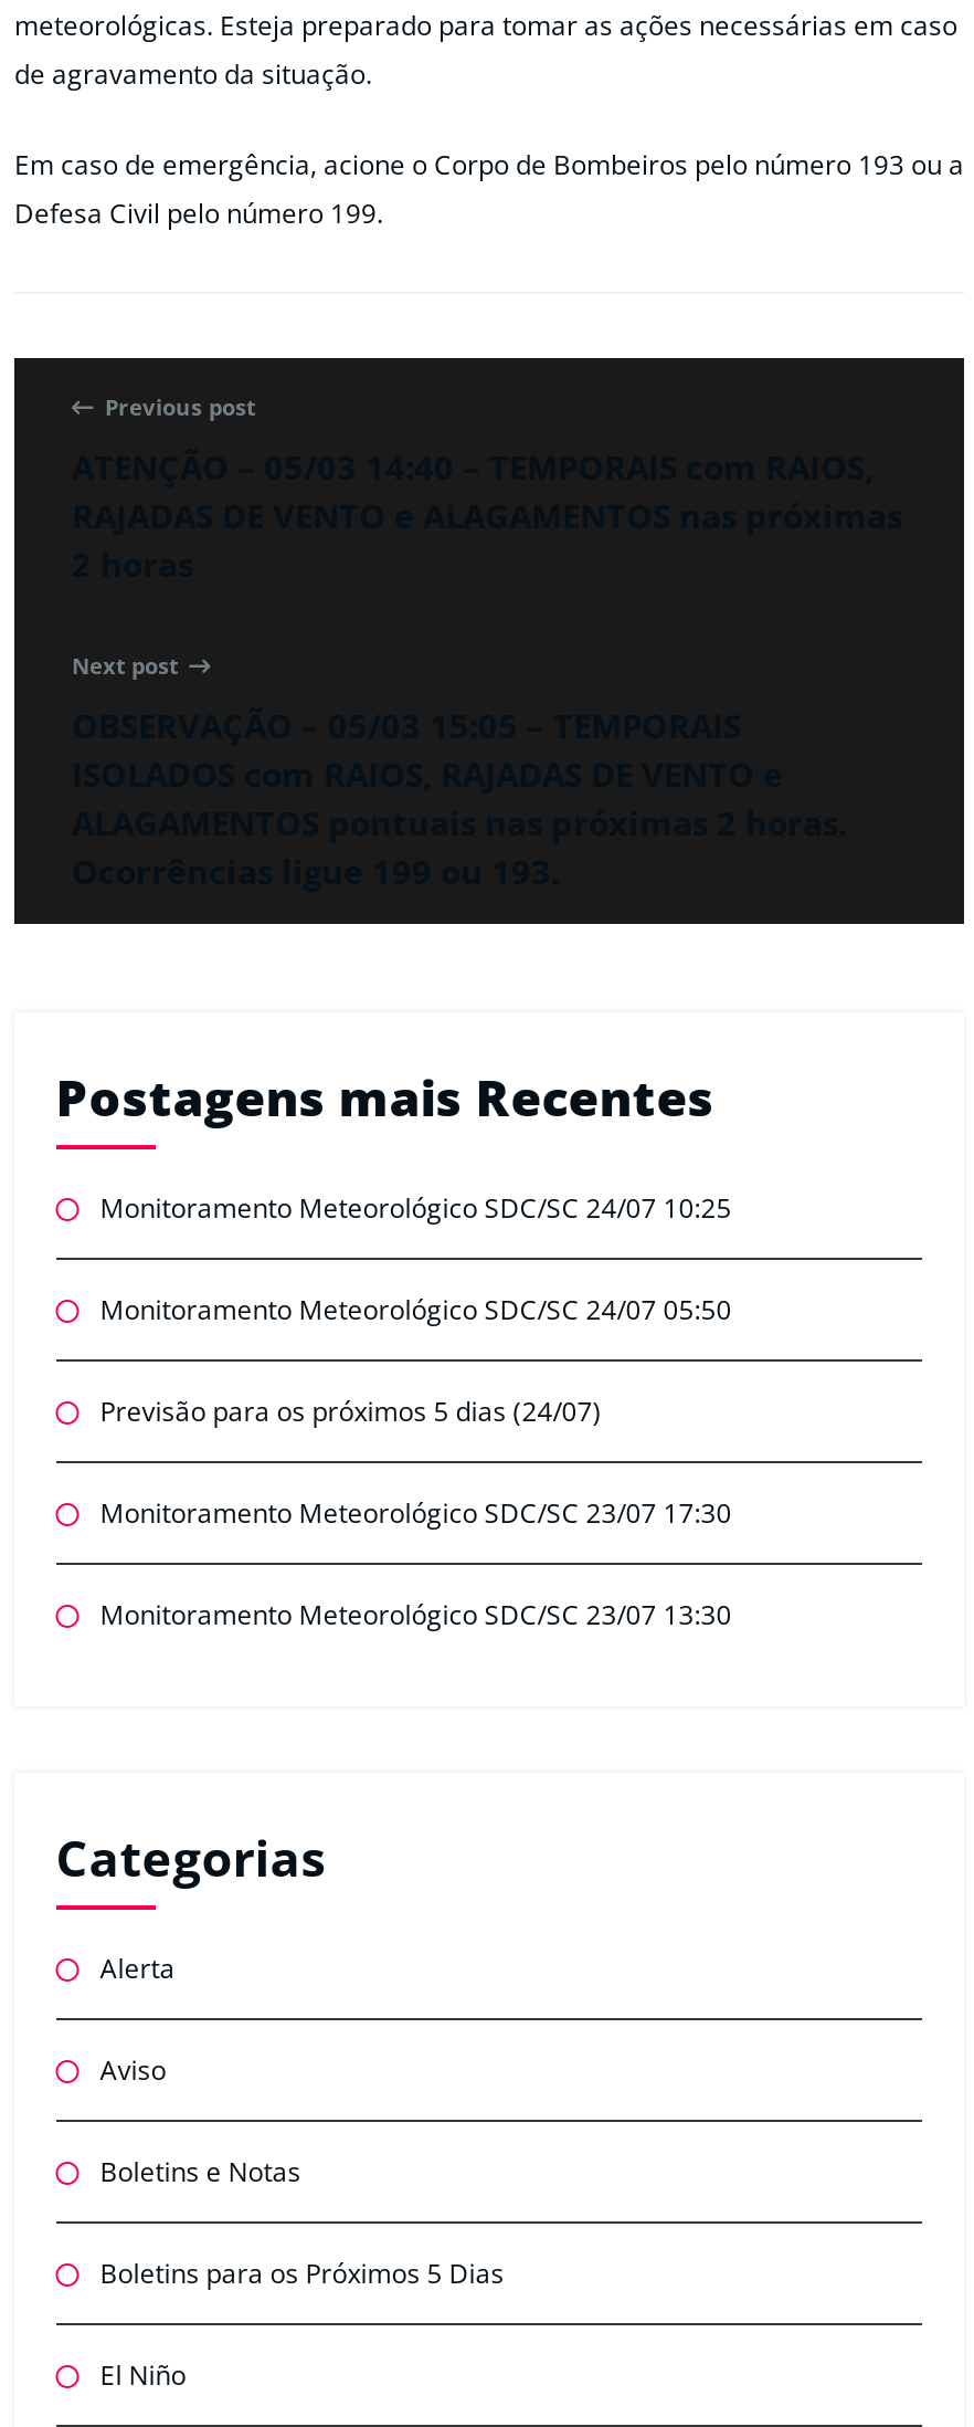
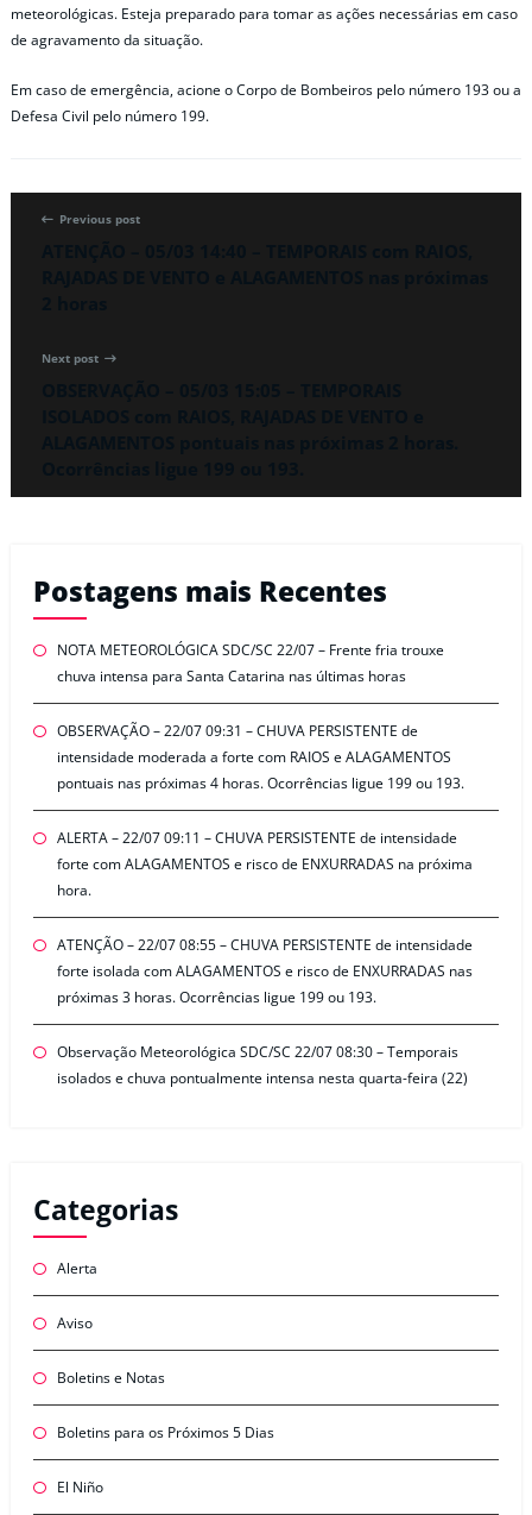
[100,1189,732,1227] Monitoramento Meteorológico SDC/SC 24/07 10:25 -> [57,640,444,686] NOTA METEOROLÓGICA SDC/SC 22/07 – Frente fria trouxe | chuva intensa para Santa Catarina nas últimas horas
[100,1291,732,1329] Monitoramento Meteorológico SDC/SC 24/07 05:50 -> [57,721,464,793] OBSERVAÇÃO – 22/07 09:31 – CHUVA PERSISTENTE de | intensidade moderada a forte com RAIOS e ALAGAMENTOS | pontuais nas próximas 4 horas. Ocorrências ligue 199 ou 193.
[100,1393,601,1430] Previsão para os próximos 5 dias (24/07) -> [57,828,472,900] ALERTA – 22/07 09:11 – CHUVA PERSISTENTE de intensidade | forte com ALAGAMENTOS e risco de ENXURRADAS na próxima | hora.
[100,1494,732,1532] Monitoramento Meteorológico SDC/SC 23/07 17:30 -> [57,935,472,1007] ATENÇÃO – 22/07 08:55 – CHUVA PERSISTENTE de intensidade | forte isolada com ALAGAMENTOS e risco de ENXURRADAS nas | próximas 3 horas. Ocorrências ligue 199 ou 193.
[100,1596,732,1634] Monitoramento Meteorológico SDC/SC 23/07 13:30 -> [57,1042,468,1088] Observação Meteorológica SDC/SC 22/07 08:30 – Temporais | isolados e chuva pontualmente intensa nesta quarta-feira (22)

